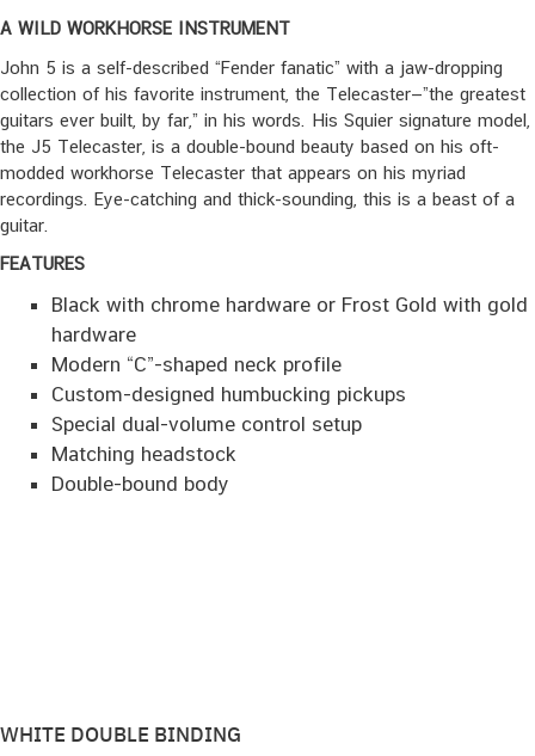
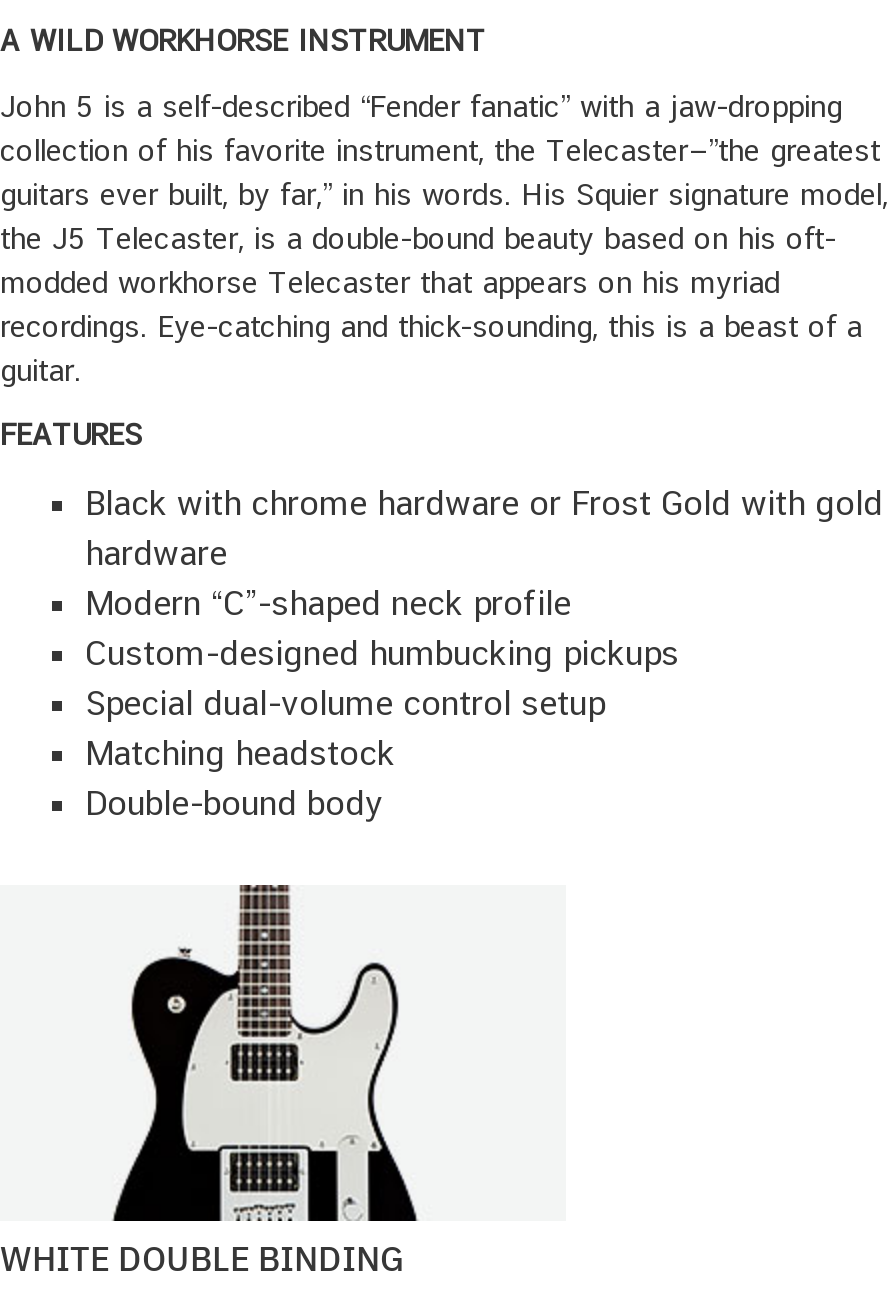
none -> [112,883,420,1223] [image]

